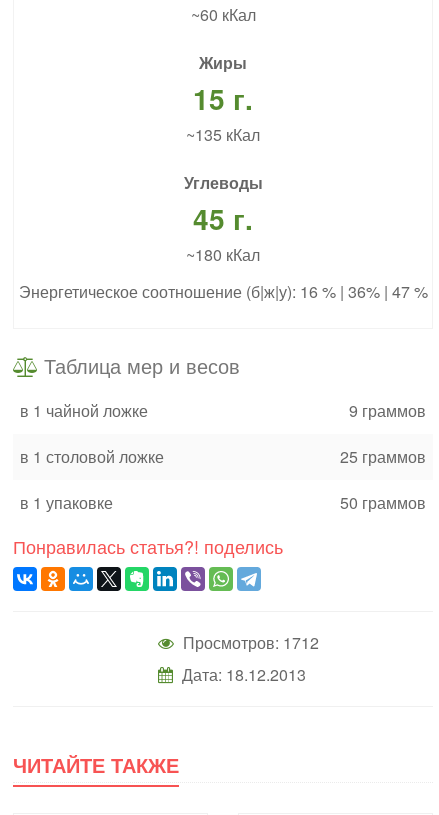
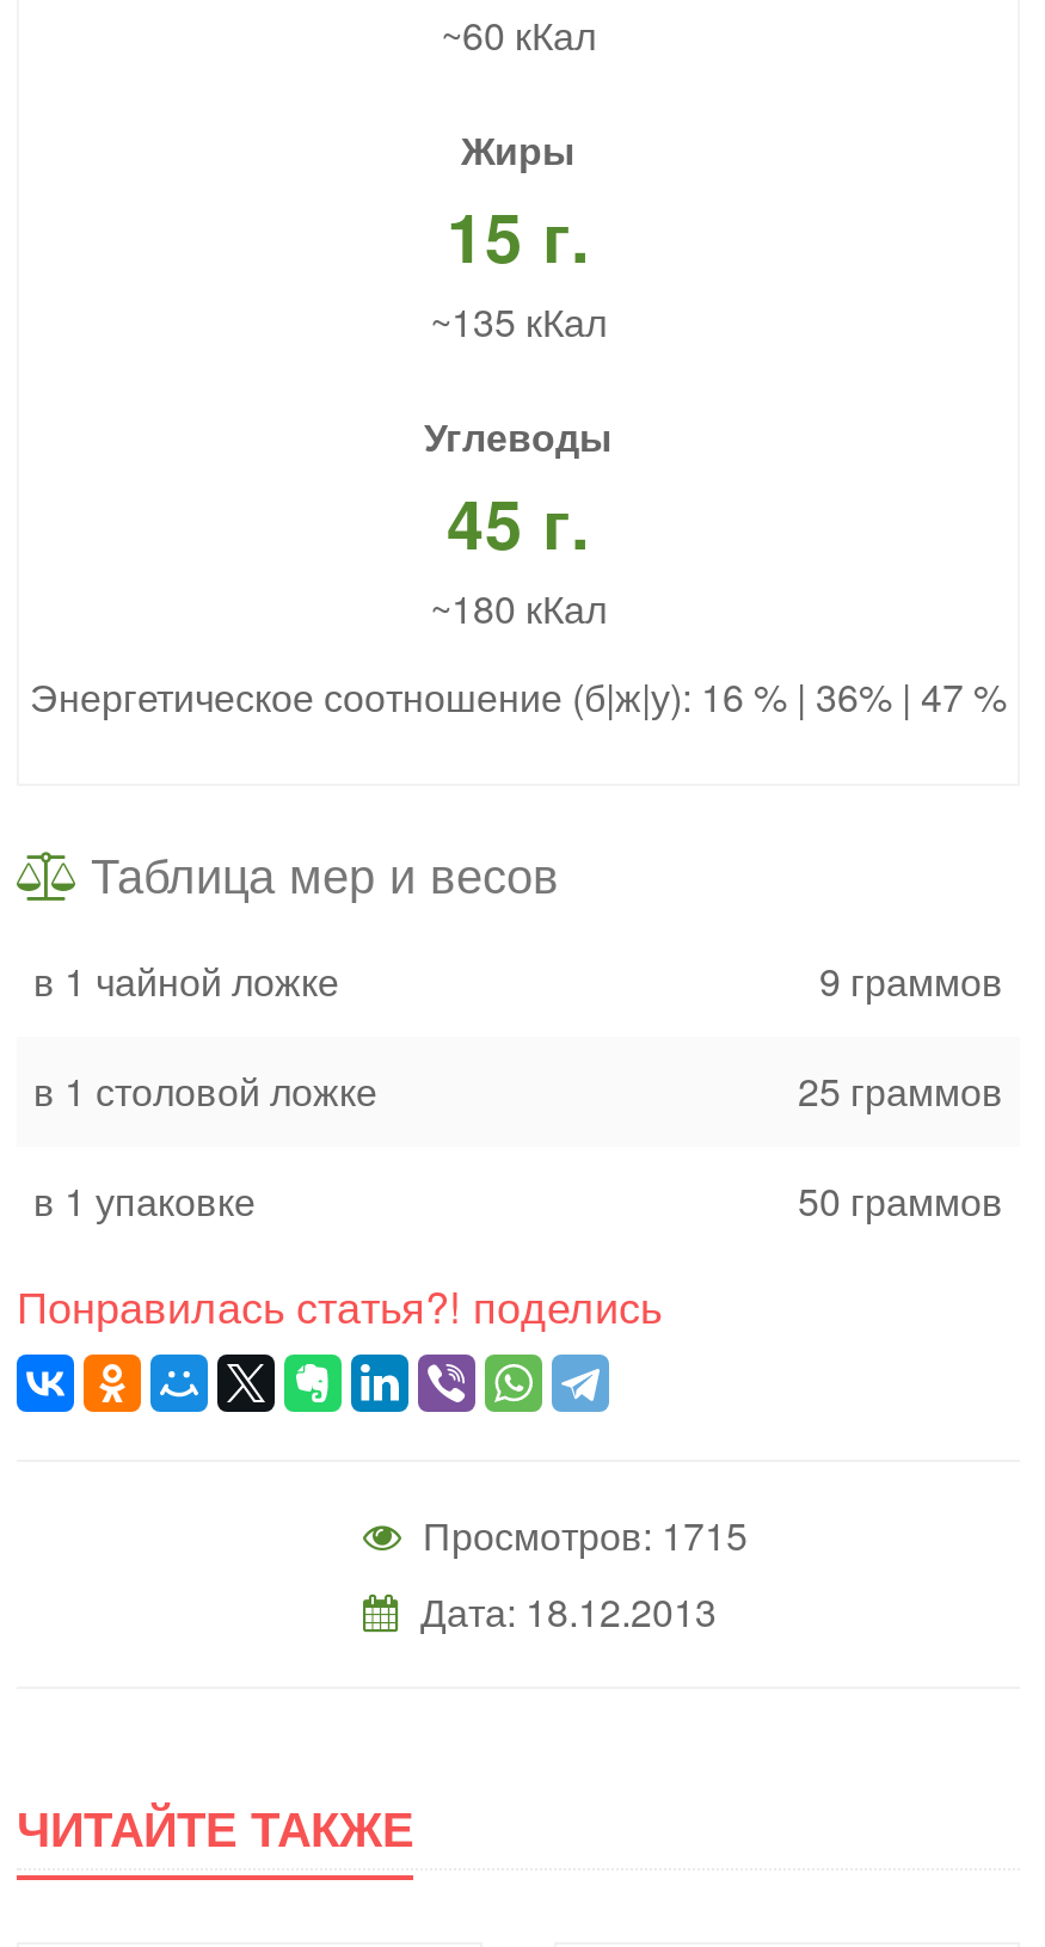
[179,631,319,654] Просмотров: 1712 -> [413,1507,748,1562] Просмотров: 1715

